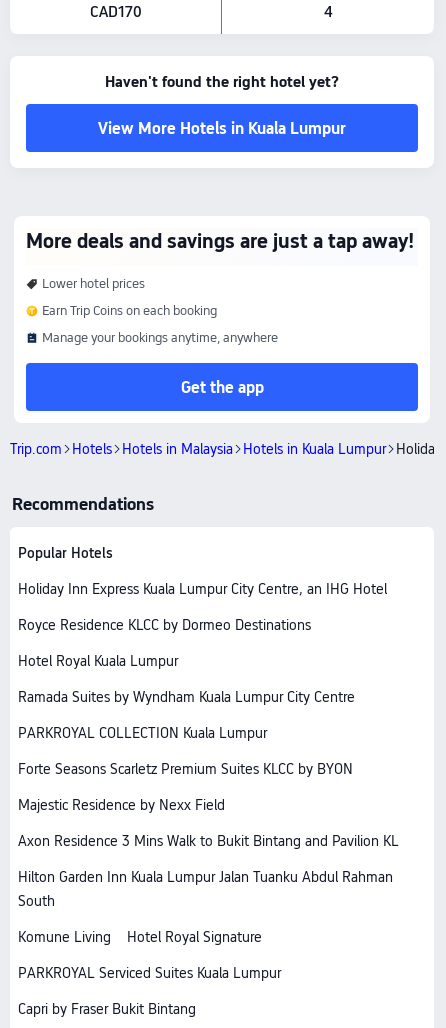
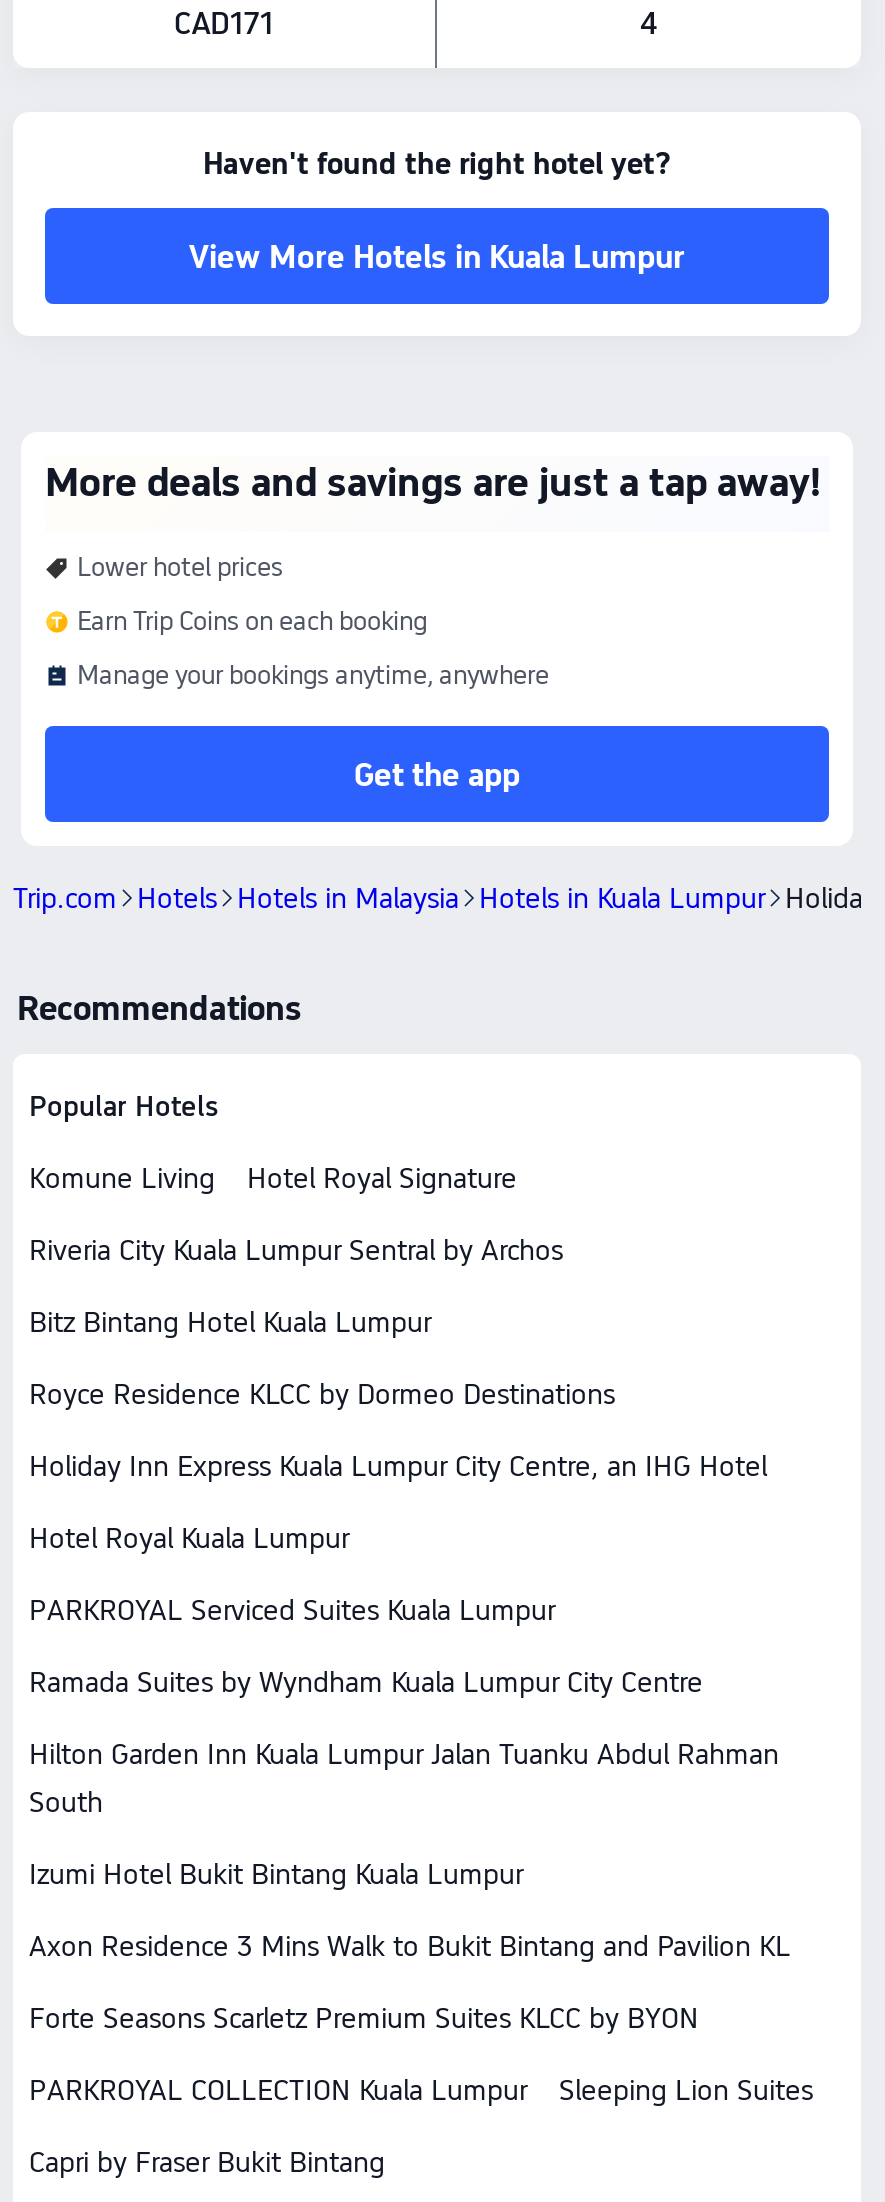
[89,3,141,21] CAD170 -> [174,6,274,42] CAD171
none -> [29,1234,563,1338] Riveria City Kuala Lumpur Sentral by Archos | Bitz Bintang Hotel Kuala Lumpur
moved [18,581,387,597] -> [29,1450,767,1482]: Holiday Inn Express Kuala Lumpur City Centre, an IHG Hotel
moved [18,617,311,633] -> [29,1378,615,1410]: Royce Residence KLCC by Dormeo Destinations
moved [18,653,178,669] -> [29,1522,349,1554]: Hotel Royal Kuala Lumpur
moved [18,689,355,705] -> [29,1666,703,1698]: Ramada Suites by Wyndham Kuala Lumpur City Centre
moved [18,725,353,777] -> [29,2002,699,2106]: PARKROYAL COLLECTION Kuala Lumpur | Forte Seasons Scarletz Premium Suites KLCC by BYON
[18,797,225,813] Majestic Residence by Nexx Field -> none
moved [18,833,399,849] -> [29,1930,791,1962]: Axon Residence 3 Mins Walk to Bukit Bintang and Pavilion KL
none -> [29,1858,813,2106] Izumi Hotel Bukit Bintang Kuala Lumpur | Sleeping Lion Suites
moved [18,929,262,945] -> [29,1162,517,1194]: Komune Living | Hotel Royal Signature
moved [18,965,281,981] -> [29,1594,555,1626]: PARKROYAL Serviced Suites Kuala Lumpur

